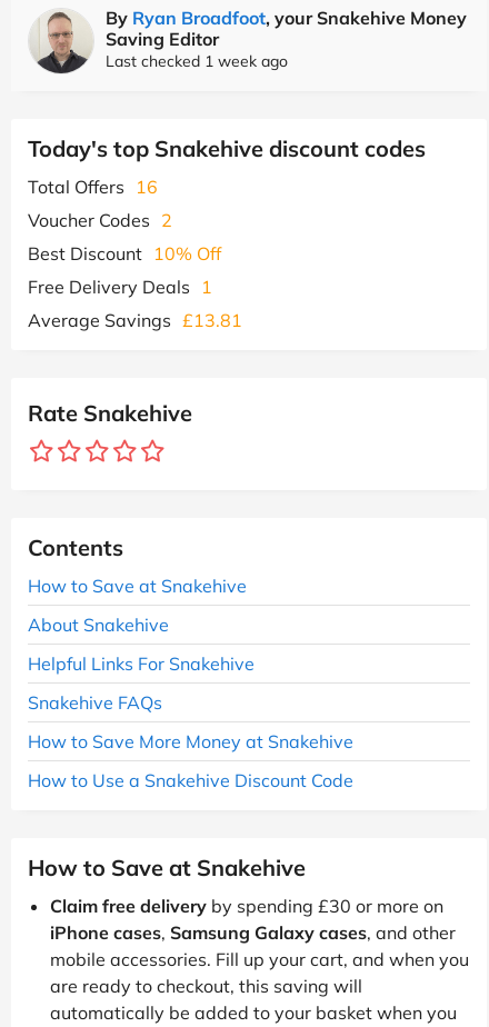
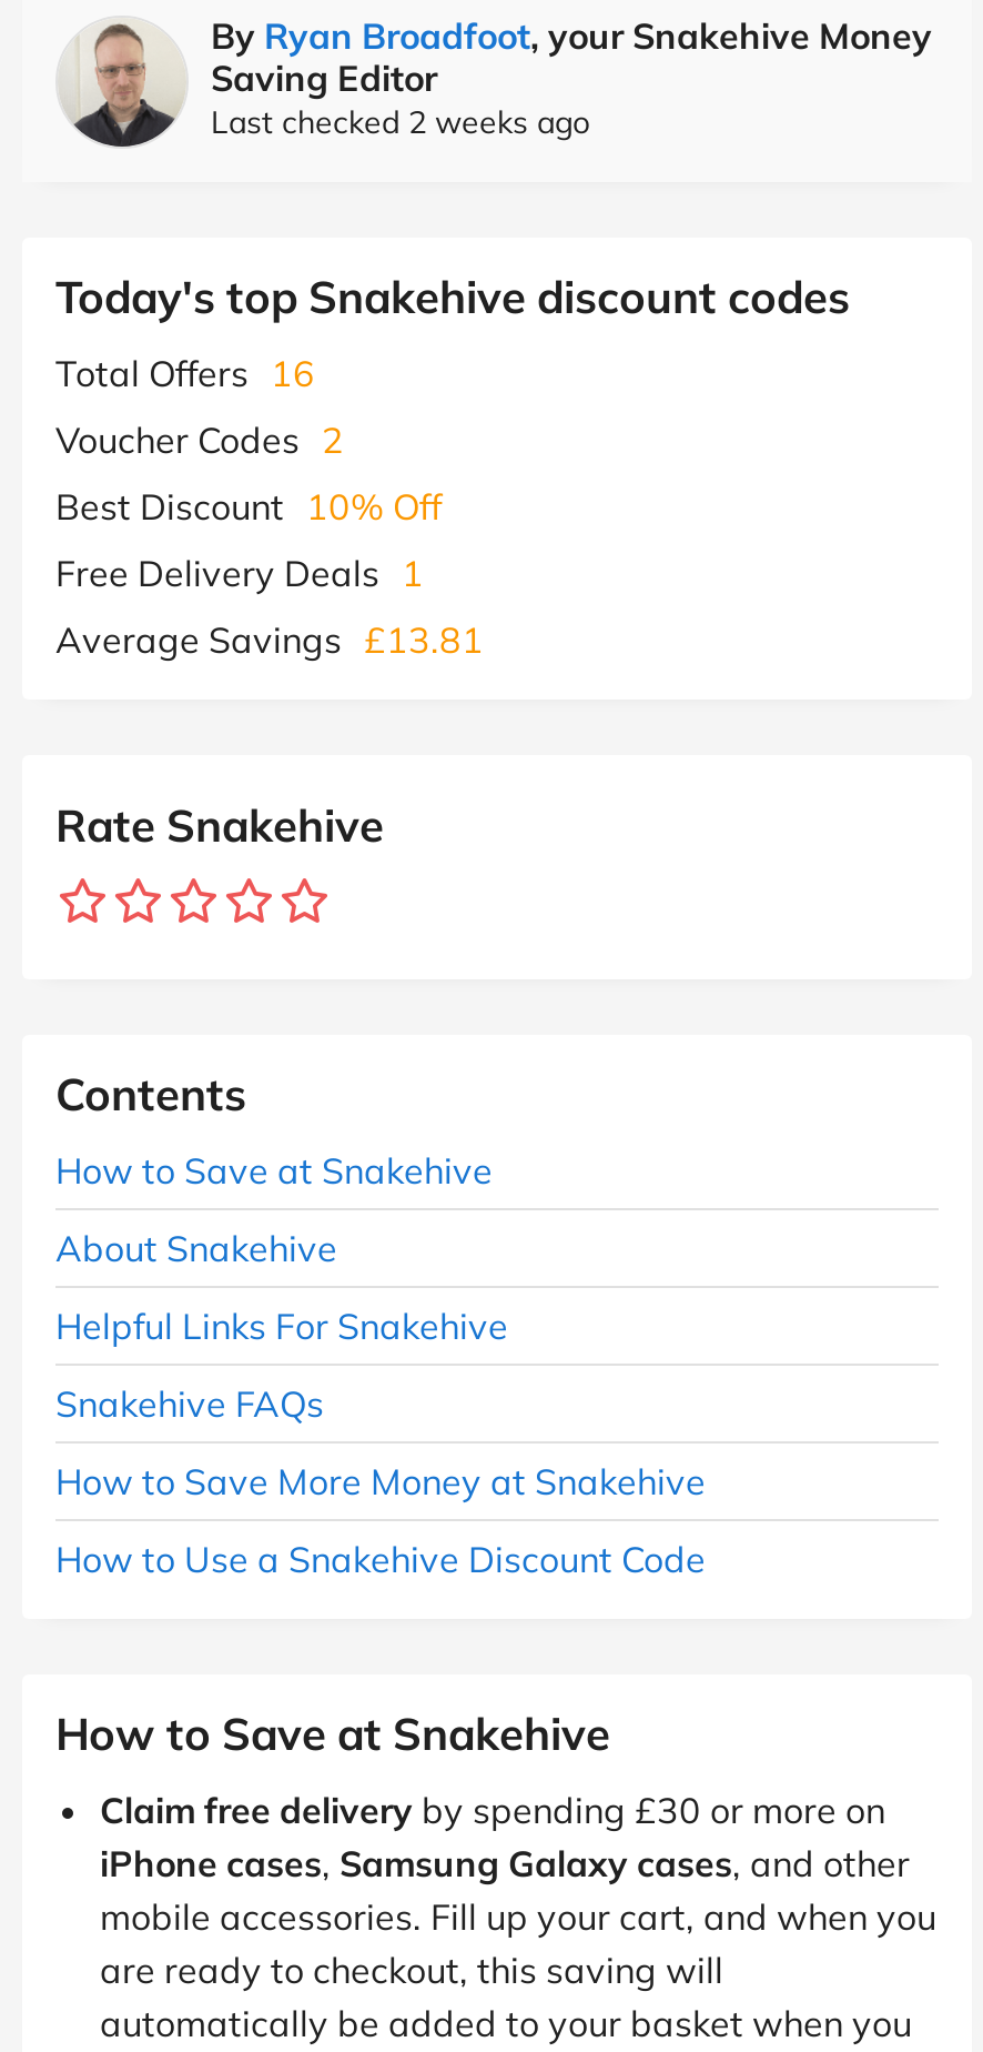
[106,51,288,71] Last checked 1 week ago -> [211,102,590,142] Last checked 2 weeks ago

